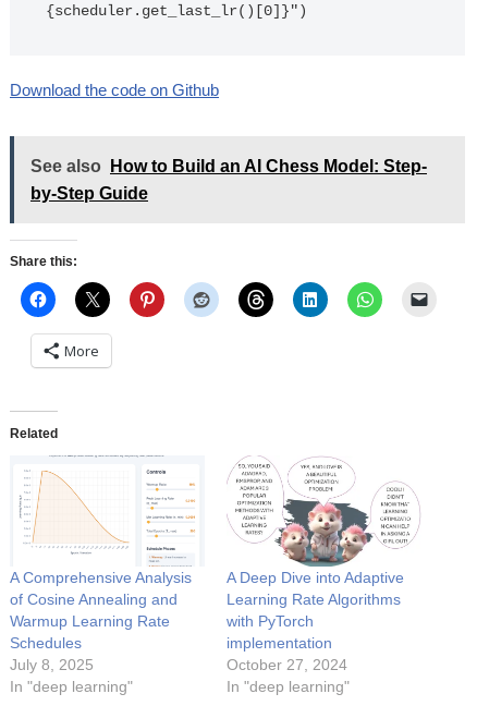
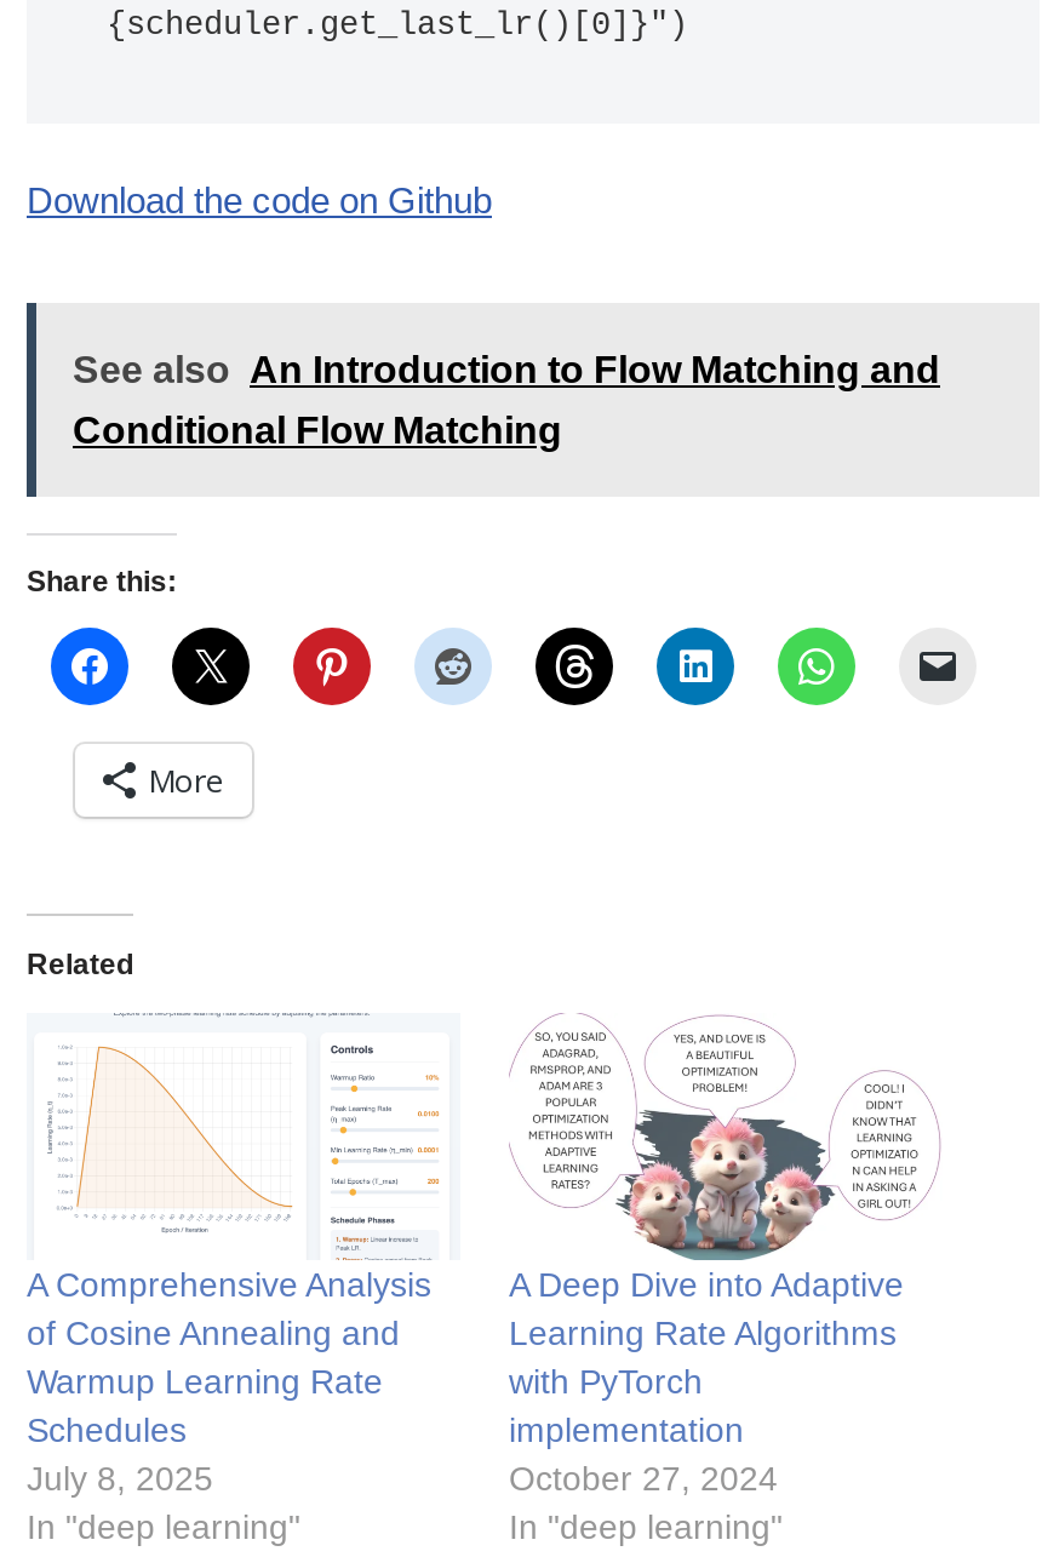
[30,157,427,175] See also How to Build an AI Chess Model: Step- -> [73,348,940,390] See also An Introduction to Flow Matching and
[30,184,148,202] by-Step Guide -> [73,409,562,450] Conditional Flow Matching

